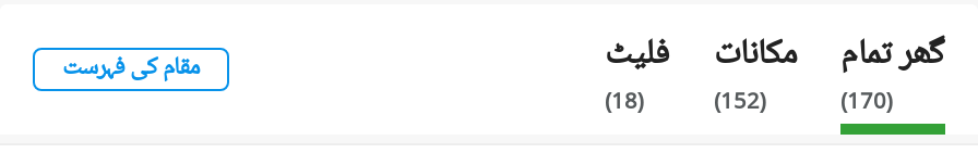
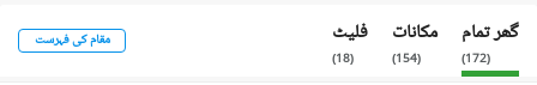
[720,85,760,122] 152 -> [396,49,417,69] 154
[847,85,886,122] 170 -> [465,49,487,69] 172

